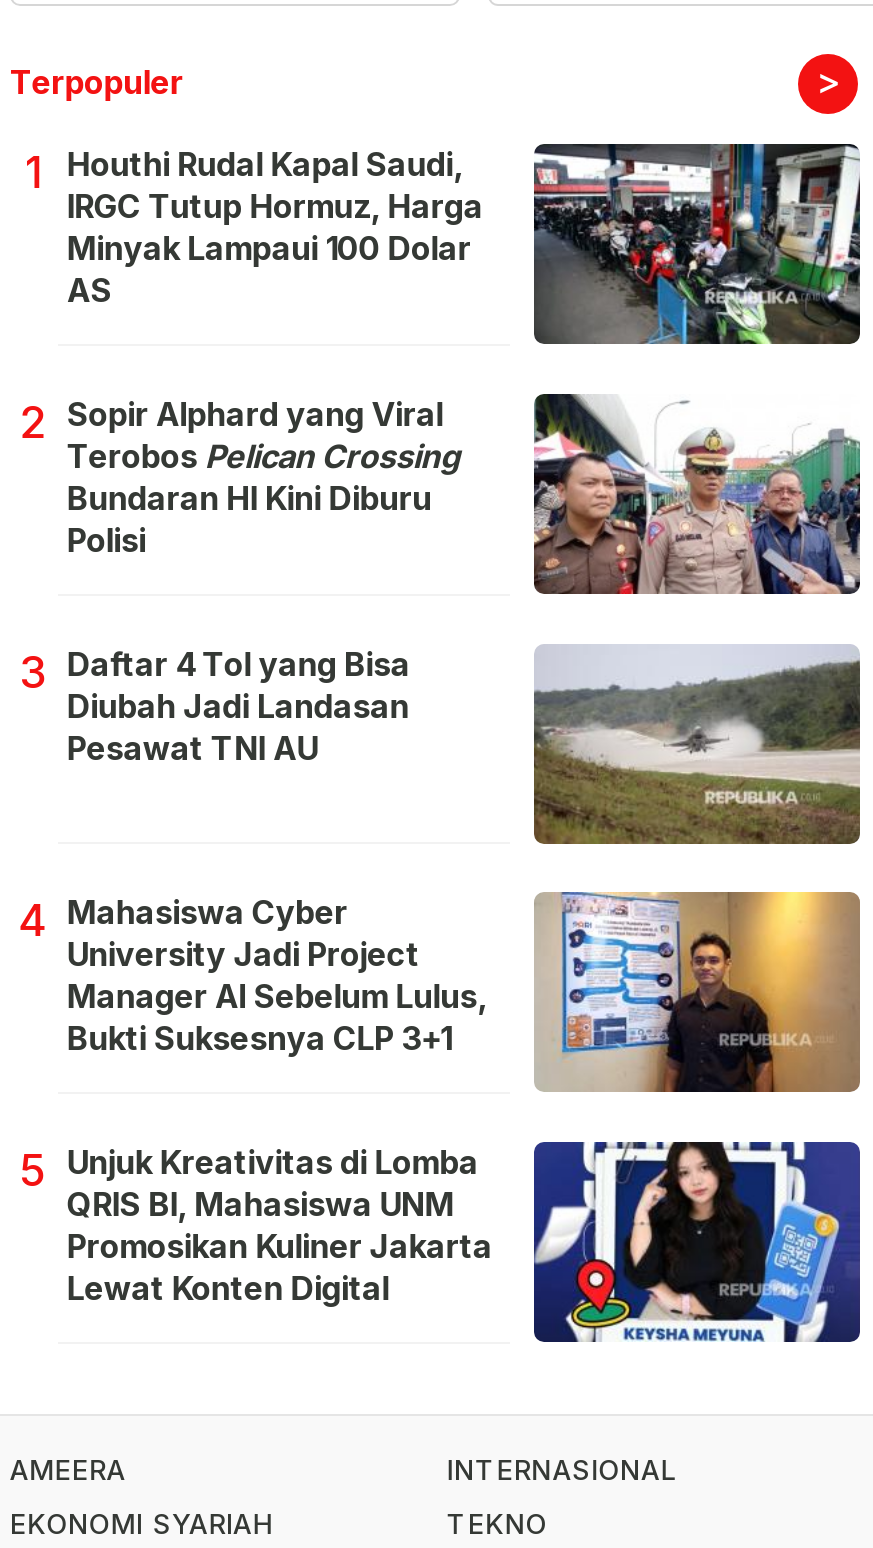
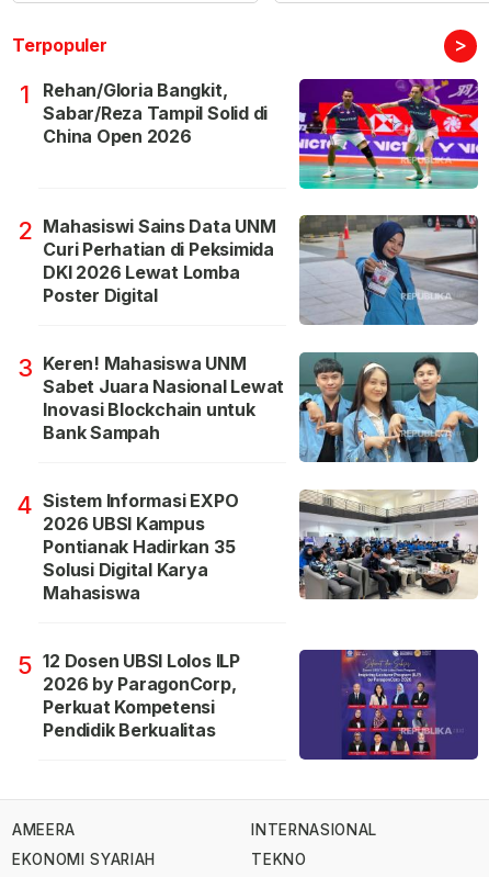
[67,142,862,346] [image] | Houthi Rudal Kapal Saudi, | IRGC Tutup Hormuz, Harga | Minyak Lampaui 100 Dolar | AS -> [43,78,479,190] [image] | Rehan/Gloria Bangkit, | Sabar/Reza Tampil Solid di | China Open 2026
[19,392,860,596] [image] | 2 Sopir Alphard yang Viral | Terobos Pelican Crossing | Bundaran HI Kini Diburu | Polisi -> [17,214,479,326] [image] | 2 Mahasiswi Sains Data UNM | Curi Perhatian di Peksimida | DKI 2026 Lewat Lomba | Poster Digital
[19,645,410,769] 3 Daftar 4 Tol yang Bisa | Diubah Jadi Landasan | Pesawat TNI AU -> [17,353,284,444] 3 Keren! Mahasiswa UNM | Sabet Juara Nasional Lewat | Inovasi Blockchain untuk | Bank Sampah
[532,642,860,846] [image] -> [298,351,478,463] [image]
[18,893,487,1059] 4 Mahasiswa Cyber | University Jadi Project | Manager AI Sebelum Lulus, | Bukti Suksesnya CLP 3+1 -> [17,490,238,604] 4 Sistem Informasi EXPO | 2026 UBSI Kampus | Pontianak Hadirkan 35 | Solusi Digital Karya | Mahasiswa
[536,890,860,1094] [image] -> [298,490,478,600] [image]
[19,1143,492,1309] 5 Unjuk Kreativitas di Lomba | QRIS BI, Mahasiswa UNM | Promosikan Kuliner Jakarta | Lewat Konten Digital -> [17,650,240,741] 5 12 Dosen UBSI Lolos ILP | 2026 by ParagonCorp, | Perkuat Kompetensi | Pendidik Berkualitas
[534,1140,854,1342] [image] -> [300,649,474,761] [image]

